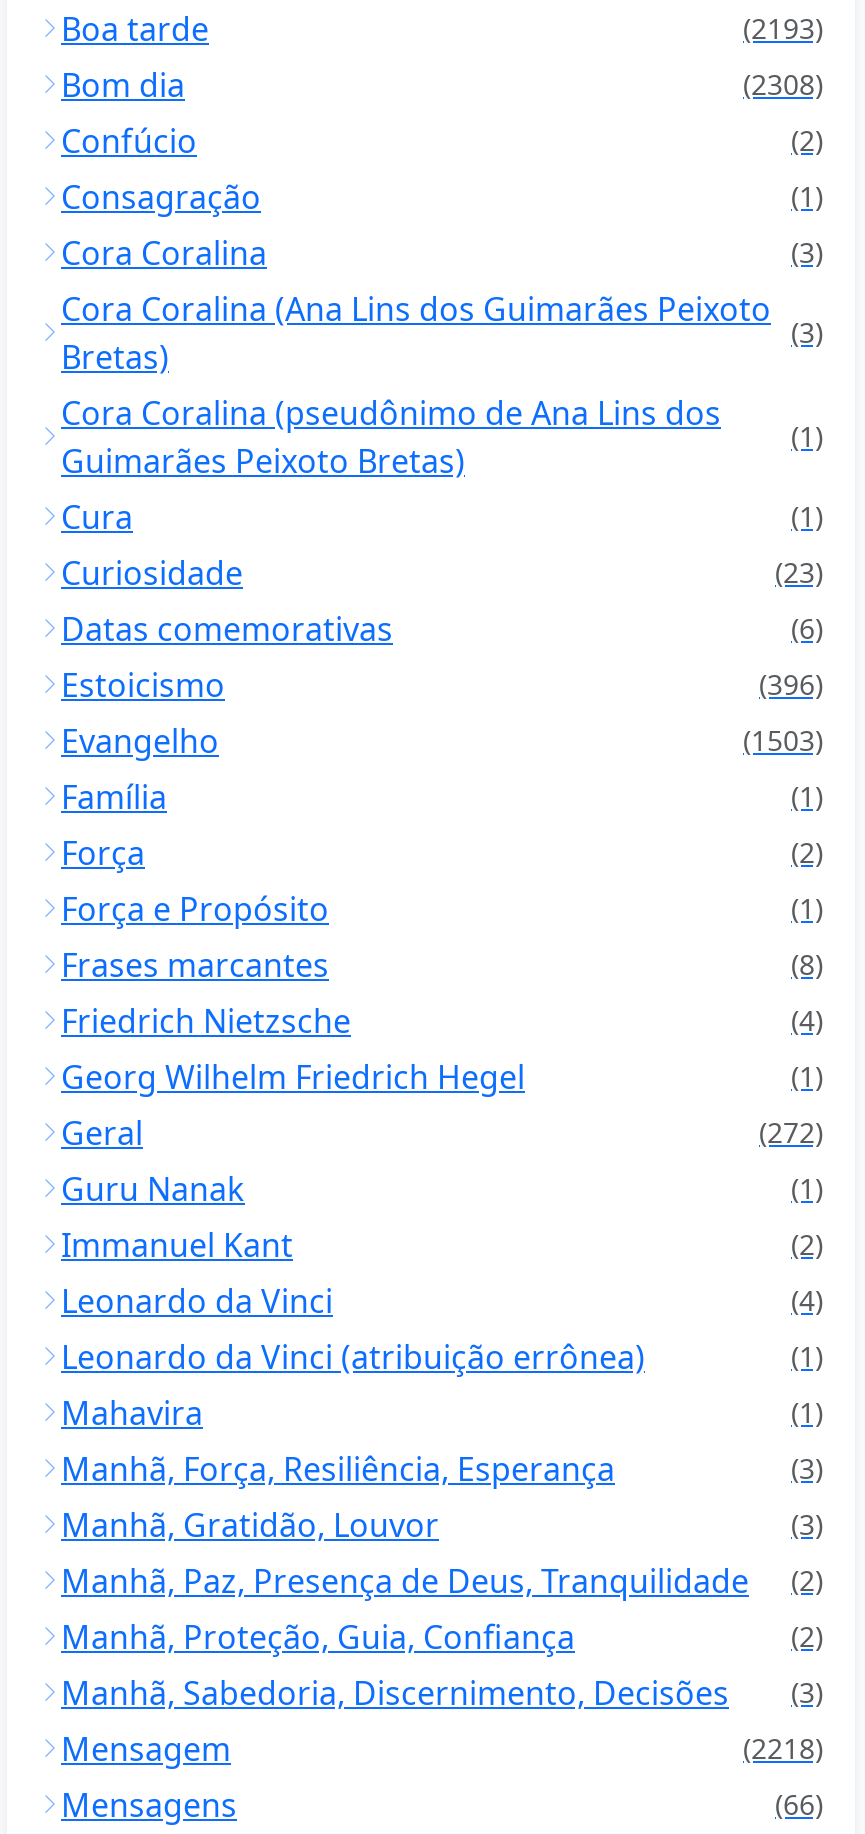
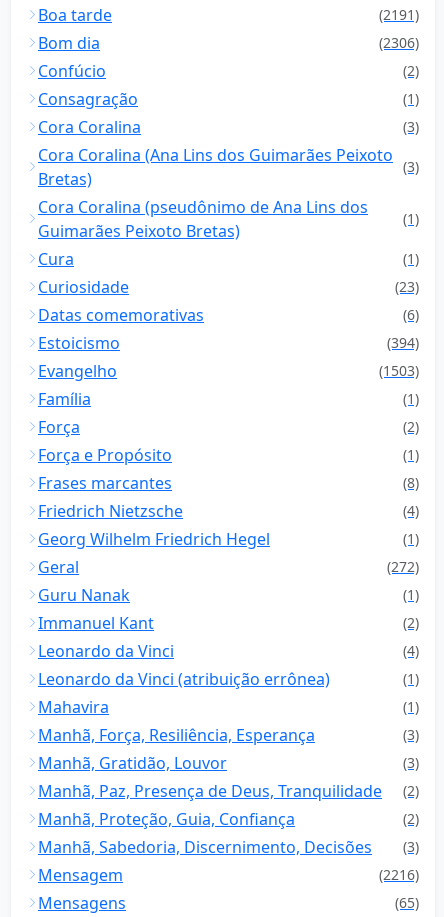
[743,10,823,48] (2193) -> [379,5,419,24] (2191)
[743,66,823,104] (2308) -> [379,33,419,52] (2306)
[759,666,823,704] (396) -> [387,333,419,352] (394)
[743,1730,823,1768] (2218) -> [379,865,419,884] (2216)
[775,1786,823,1824] (66) -> [395,893,419,912] (65)

